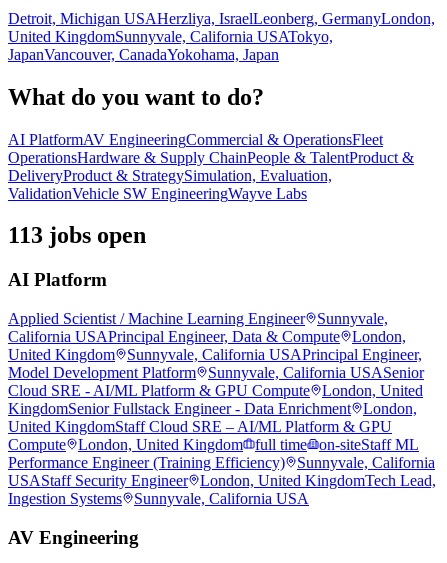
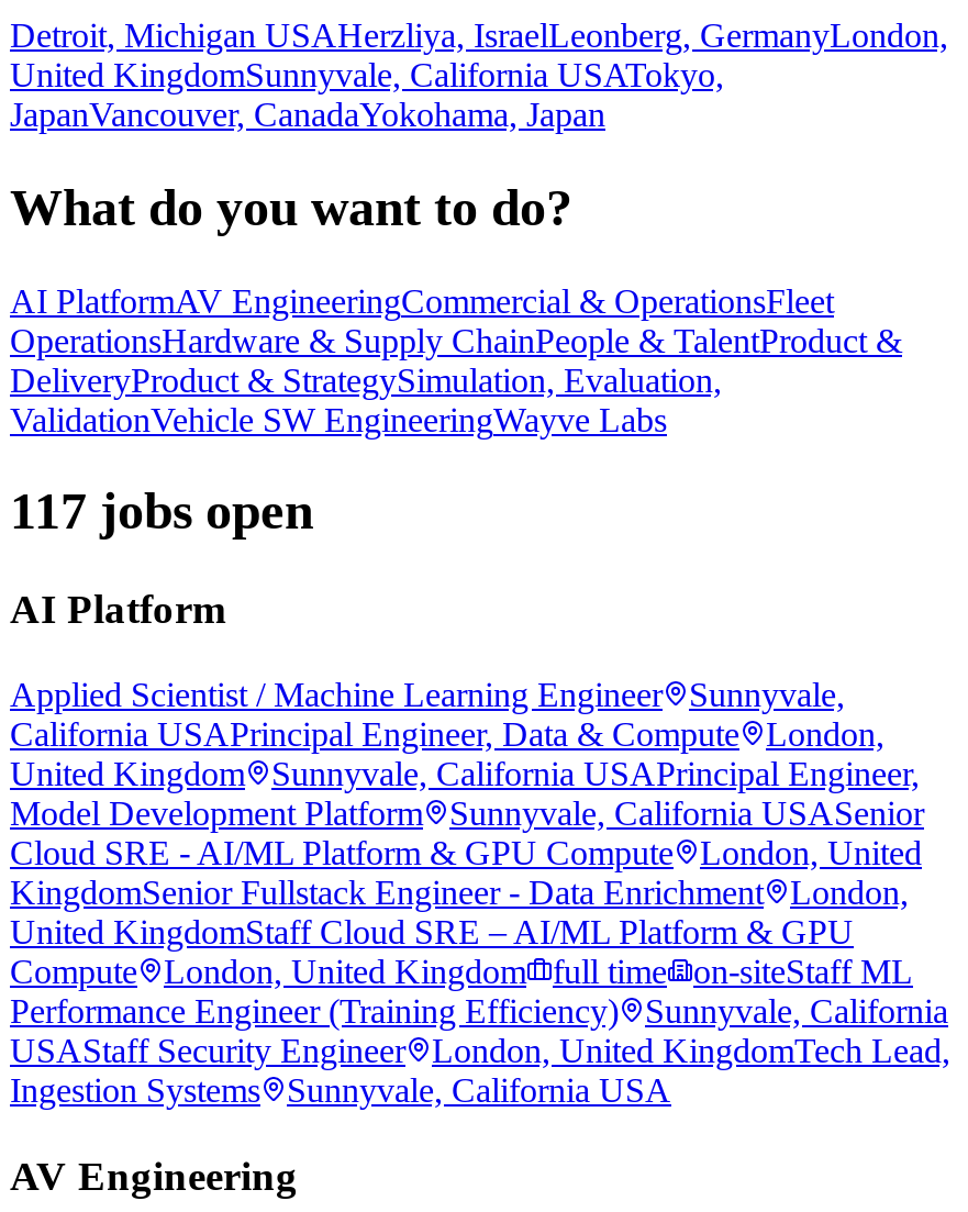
[8,222,146,248] 113 jobs open -> [10,483,313,540] 117 jobs open

